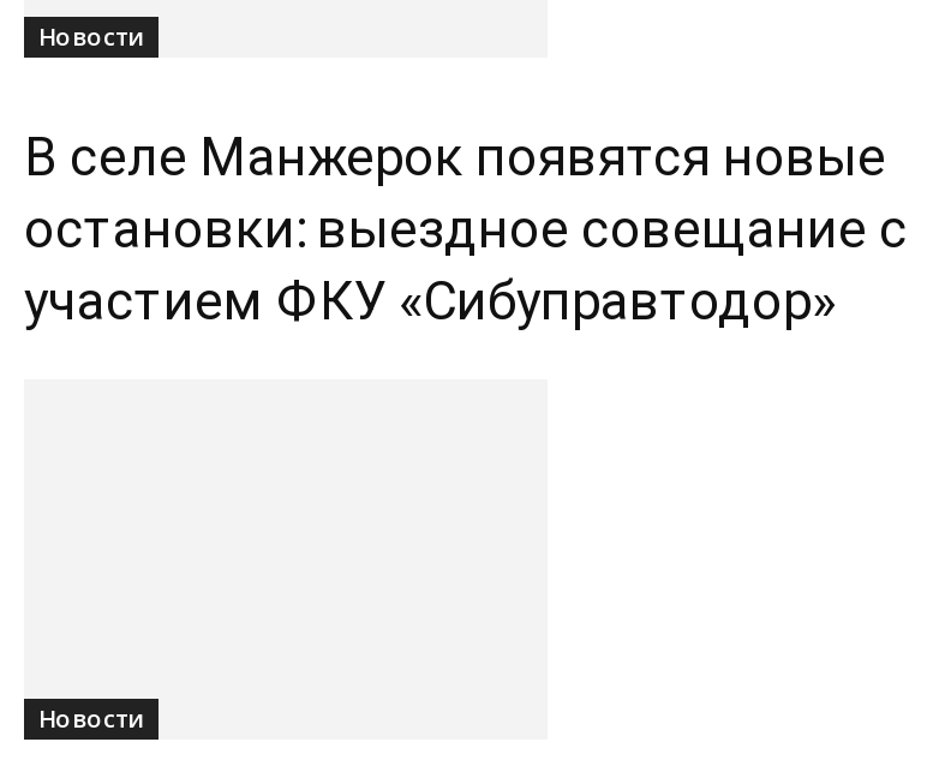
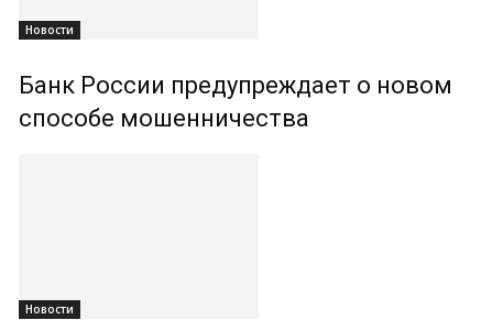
[24,128,908,332] В селе Манжерок появятся новые | остановки: выездное совещание с | участием ФКУ «Сибуправтодор» -> [19,72,452,132] Банк России предупреждает о новом | способе мошенничества

